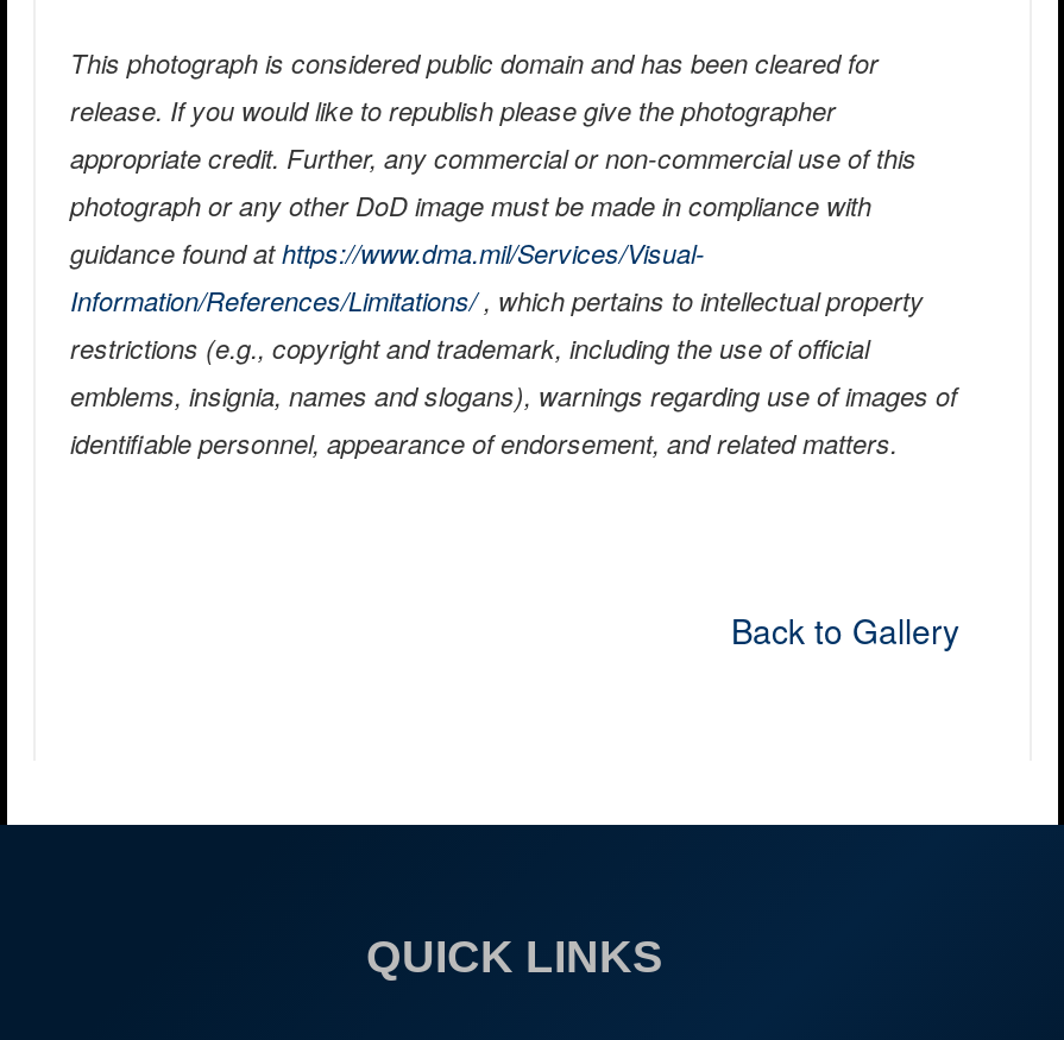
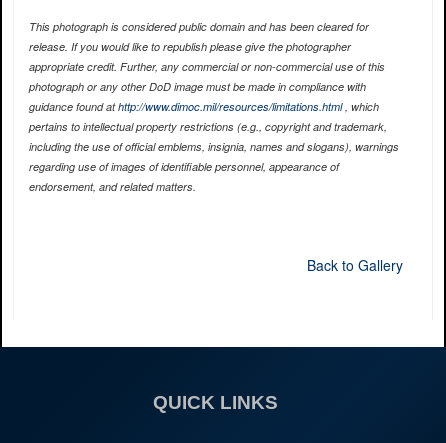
[70,236,957,462] guidance found athttps://www.dma.mil/Services/Visual- | Information/References/Limitations/, which pertains to intellectual property | restrictions (e.g., copyright and trademark, including the use of official | emblems, insignia, names and slogans), warnings regarding use of images of | identifiable personnel, appearance of endorsement, and related matters. -> [28,99,398,194] guidance found athttp://www.dimoc.mil/resources/limitations.html, which | pertains to intellectual property restrictions (e.g., copyright and trademark, | including the use of official emblems, insignia, names and slogans), warnings | regarding use of images of identifiable personnel, appearance of | endorsement, and related matters.

